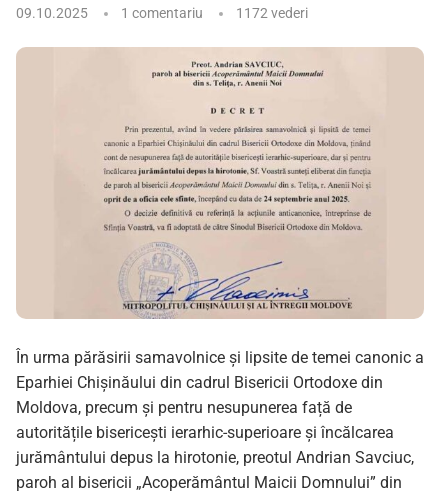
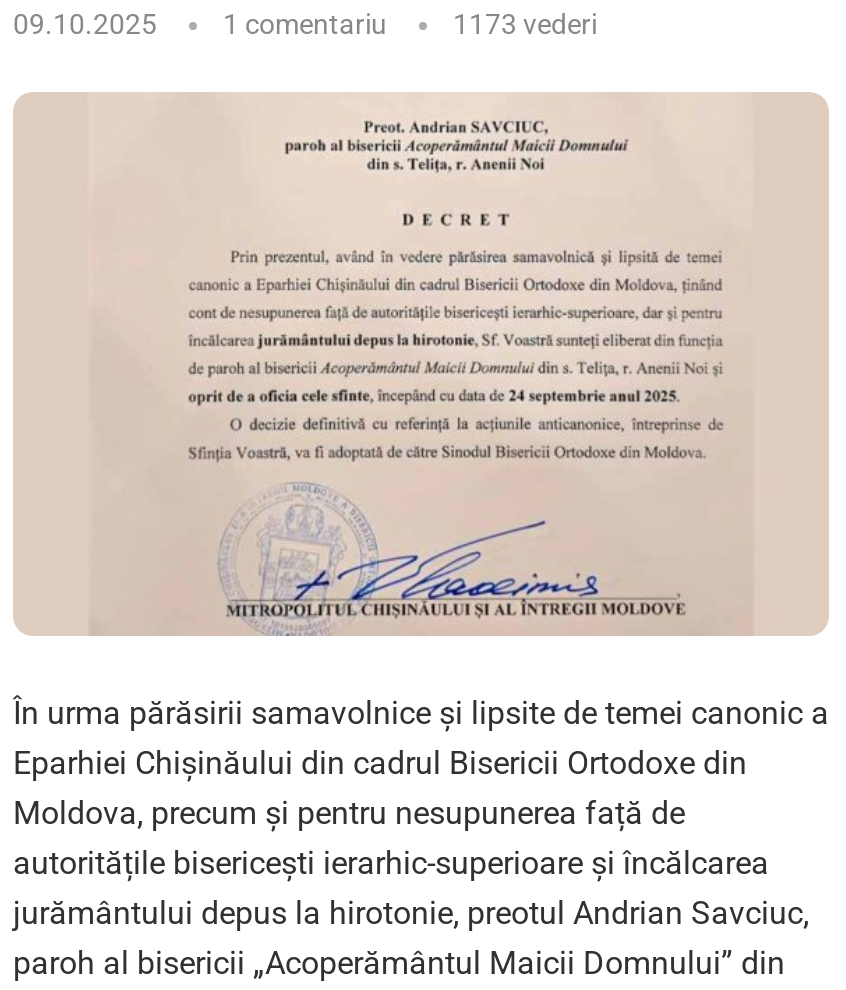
[121,5,308,21] 1 comentariu 1172 vederi -> [223,9,597,41] 1 comentariu 1173 vederi

